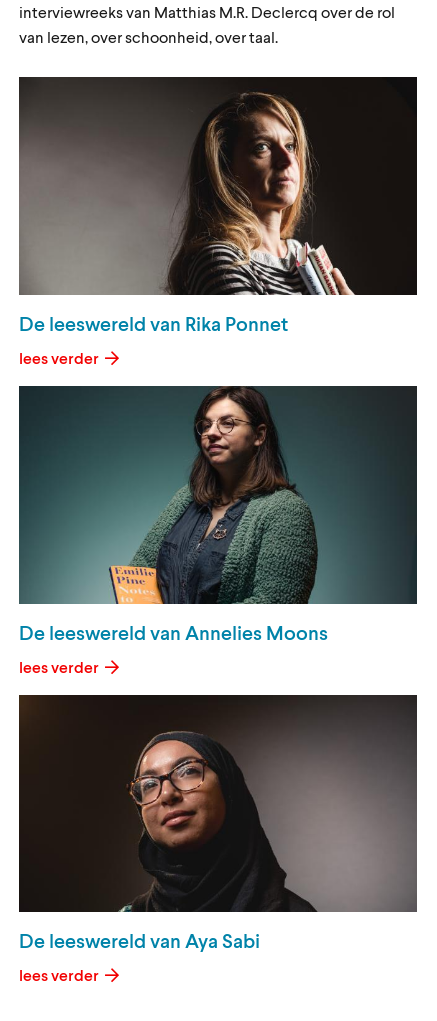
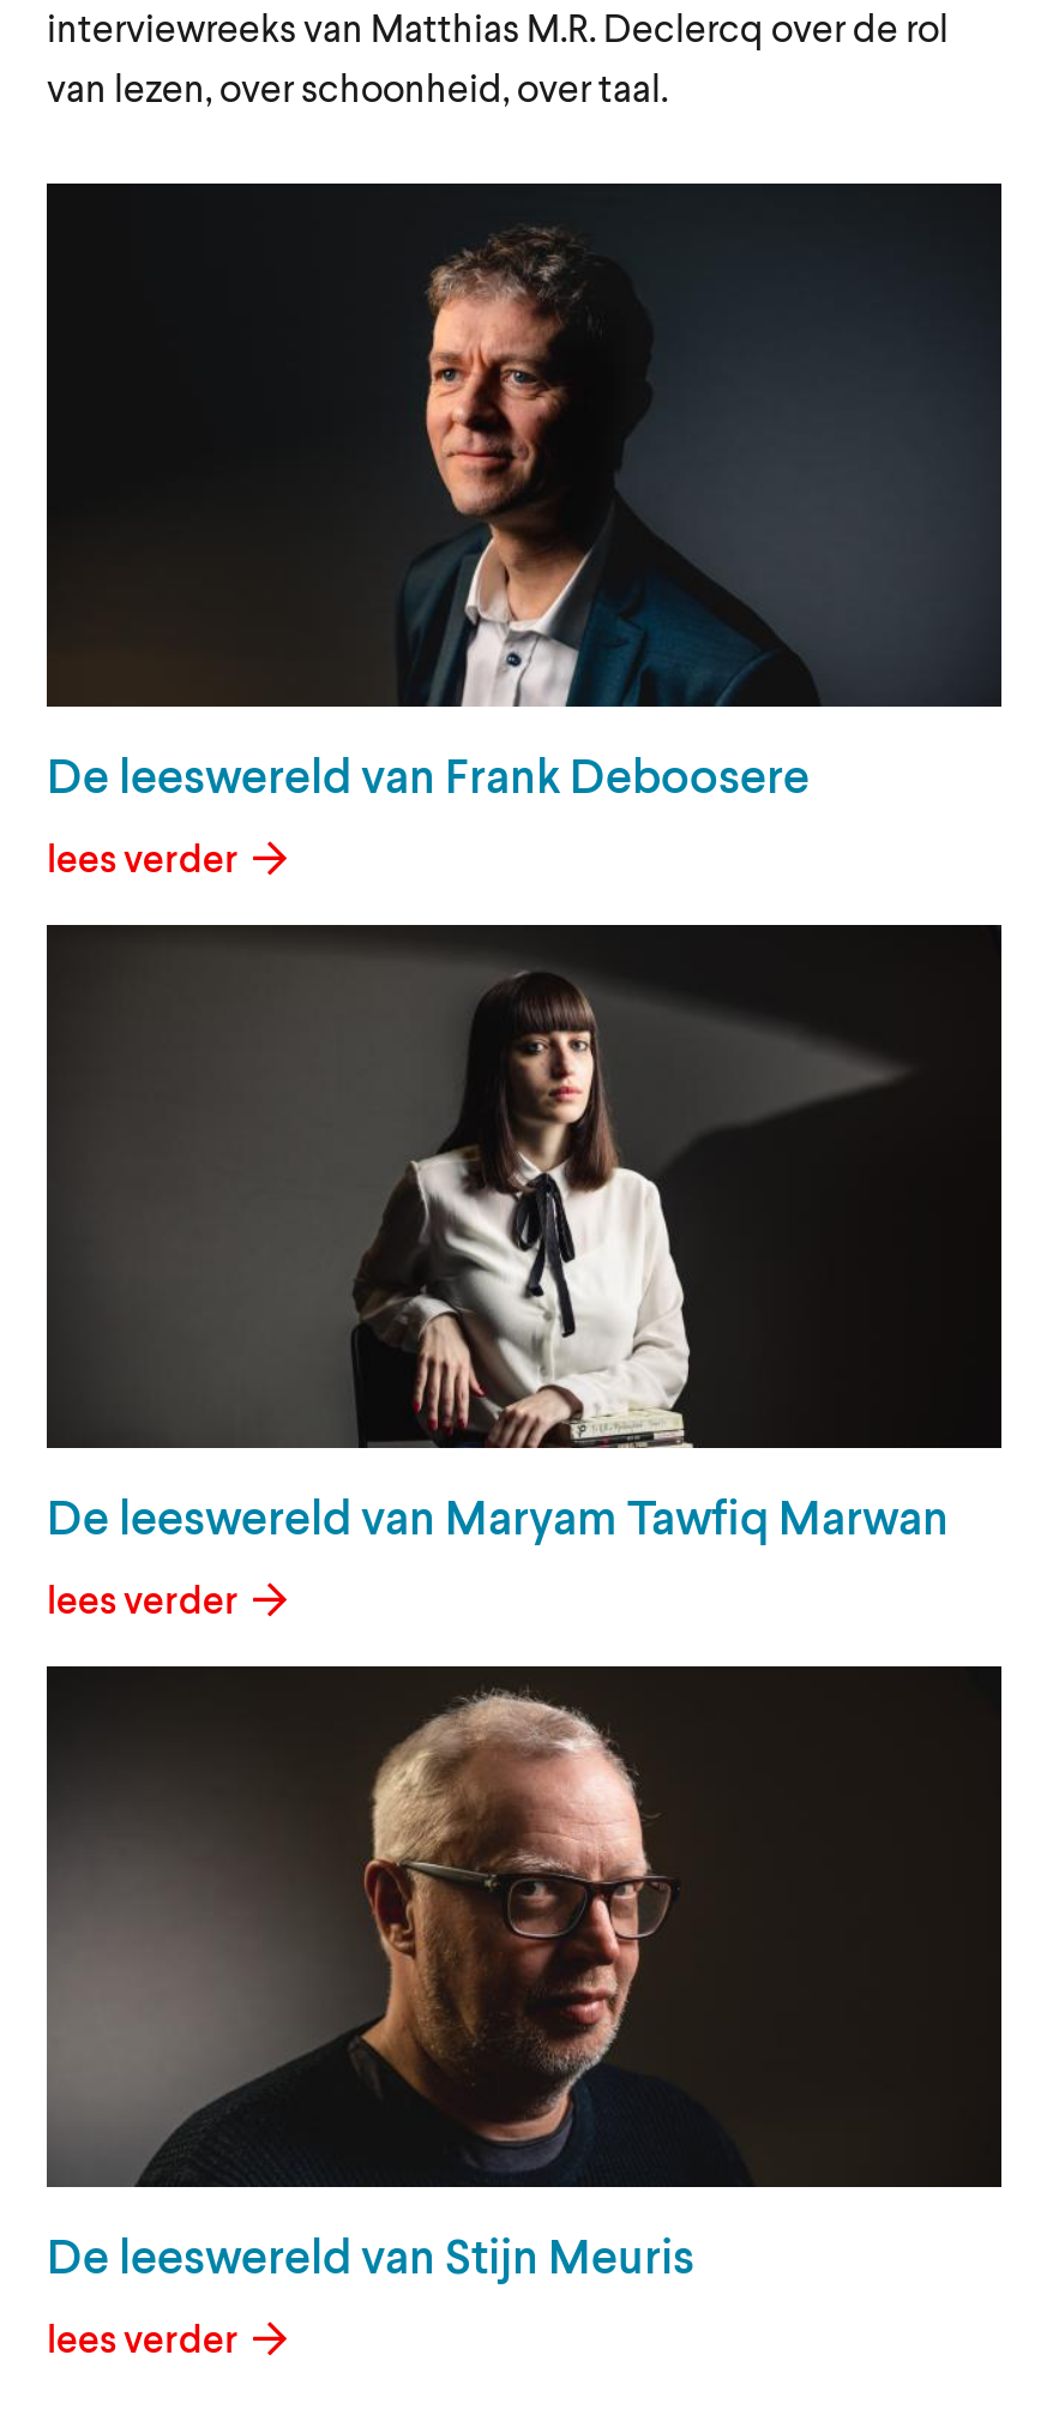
[18,78,415,336] [image] | De leeswereld van Rika Ponnet -> [44,188,999,805] [image] | De leeswereld van Frank Deboosere
[19,386,416,645] [image] | De leeswereld van Annelies Moons -> [47,925,997,1545] [image] | De leeswereld van Maryam Tawfiq Marwan
[19,696,417,953] [image] | De leeswereld van Aya Sabi -> [47,1671,999,2286] [image] | De leeswereld van Stijn Meuris

